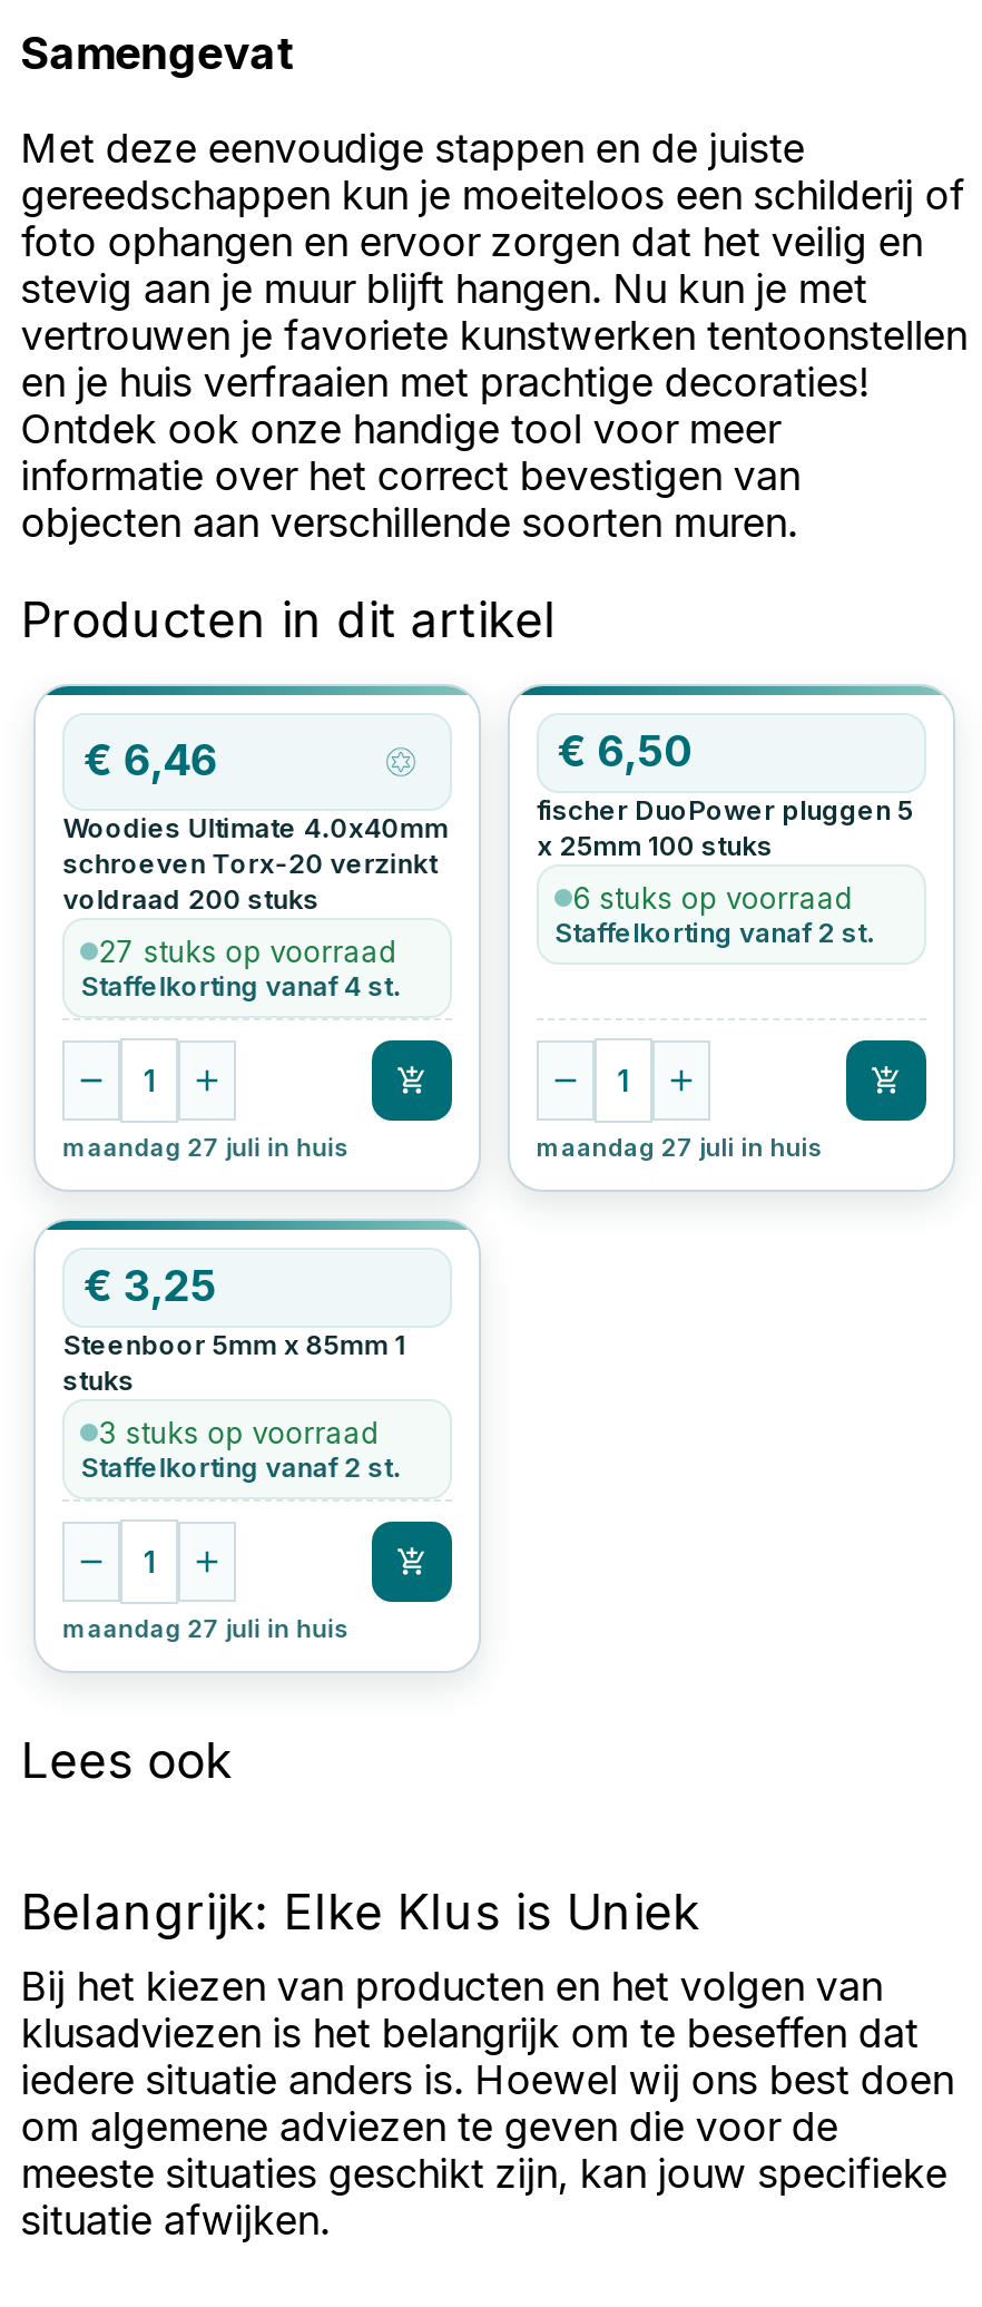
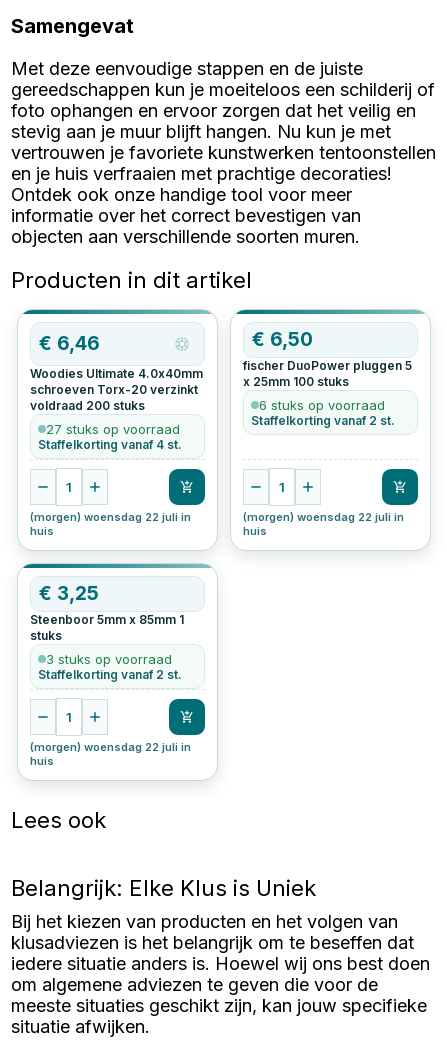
[63,1131,350,1162] maandag 27 juli in huis -> [30,510,191,538] (morgen) woensdag 22 juli in | huis
[537,1131,824,1162] maandag 27 juli in huis -> [243,510,404,538] (morgen) woensdag 22 juli in | huis
[63,1612,350,1644] maandag 27 juli in huis -> [30,740,191,768] (morgen) woensdag 22 juli in | huis

